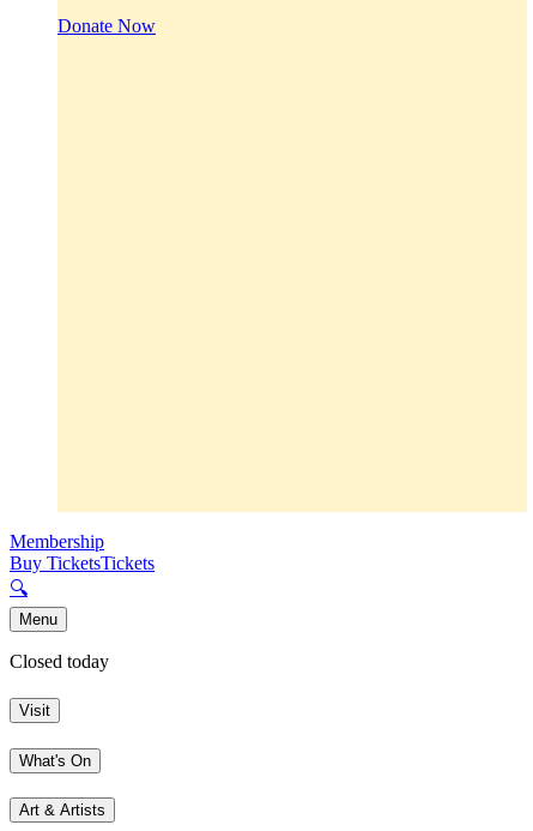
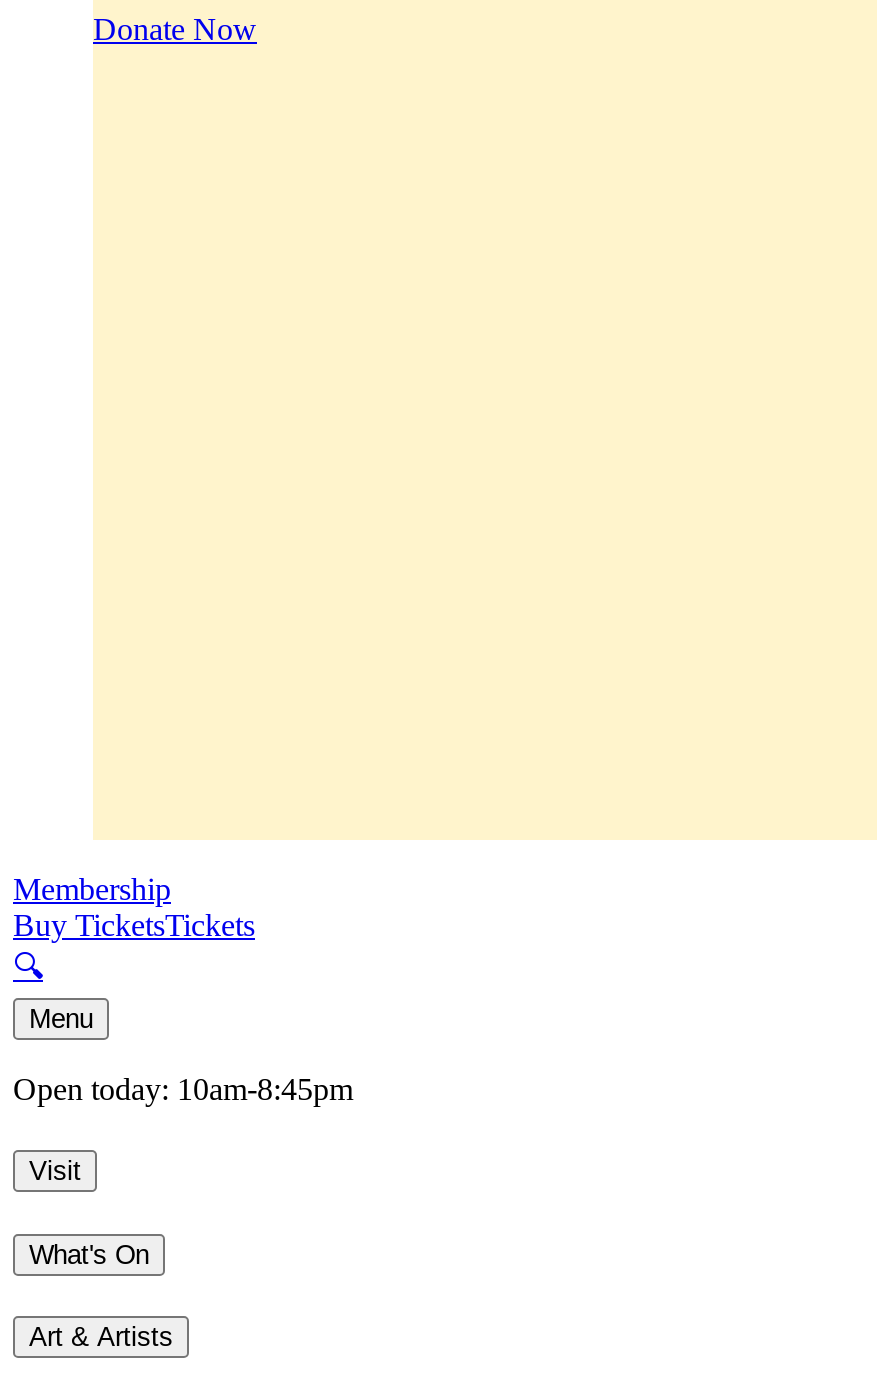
[10,651,109,672] Closed today -> [13,1073,353,1107] Open today: 10am-8:45pm

